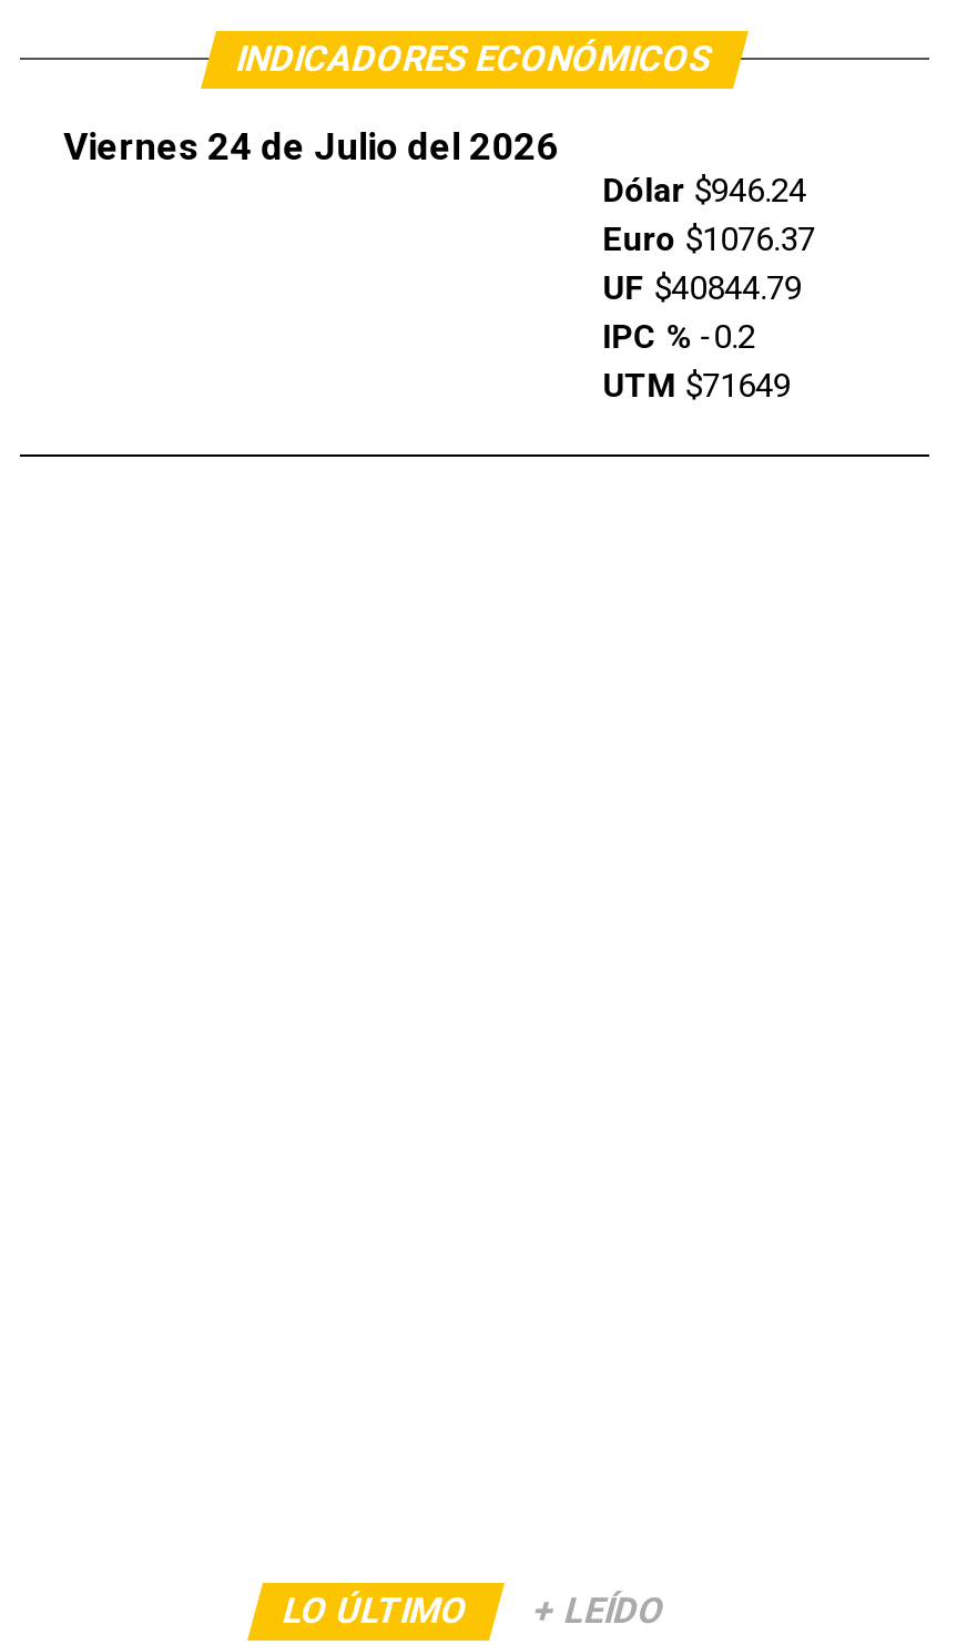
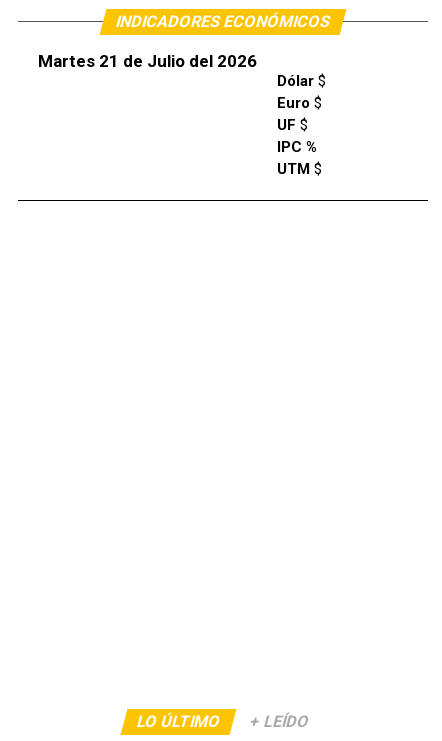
[64,124,816,406] Viernes 24 de Julio del 2026 | Dólar $946.24 | Euro $1076.37 | UF $40844.79 | IPC % -0.2 | UTM $71649 -> [38,51,326,178] Martes 21 de Julio del 2026 | Dólar $ | Euro $ | UF $ | IPC % | UTM $

